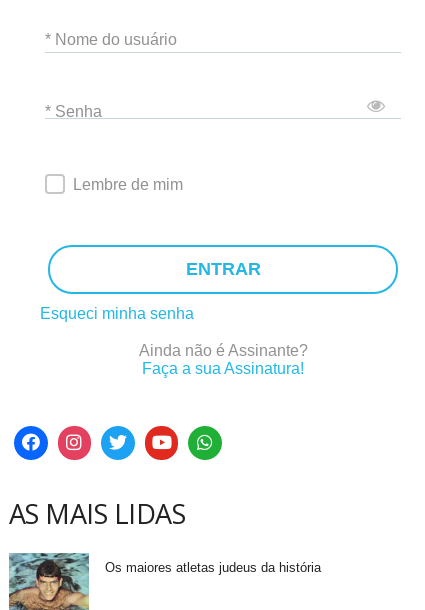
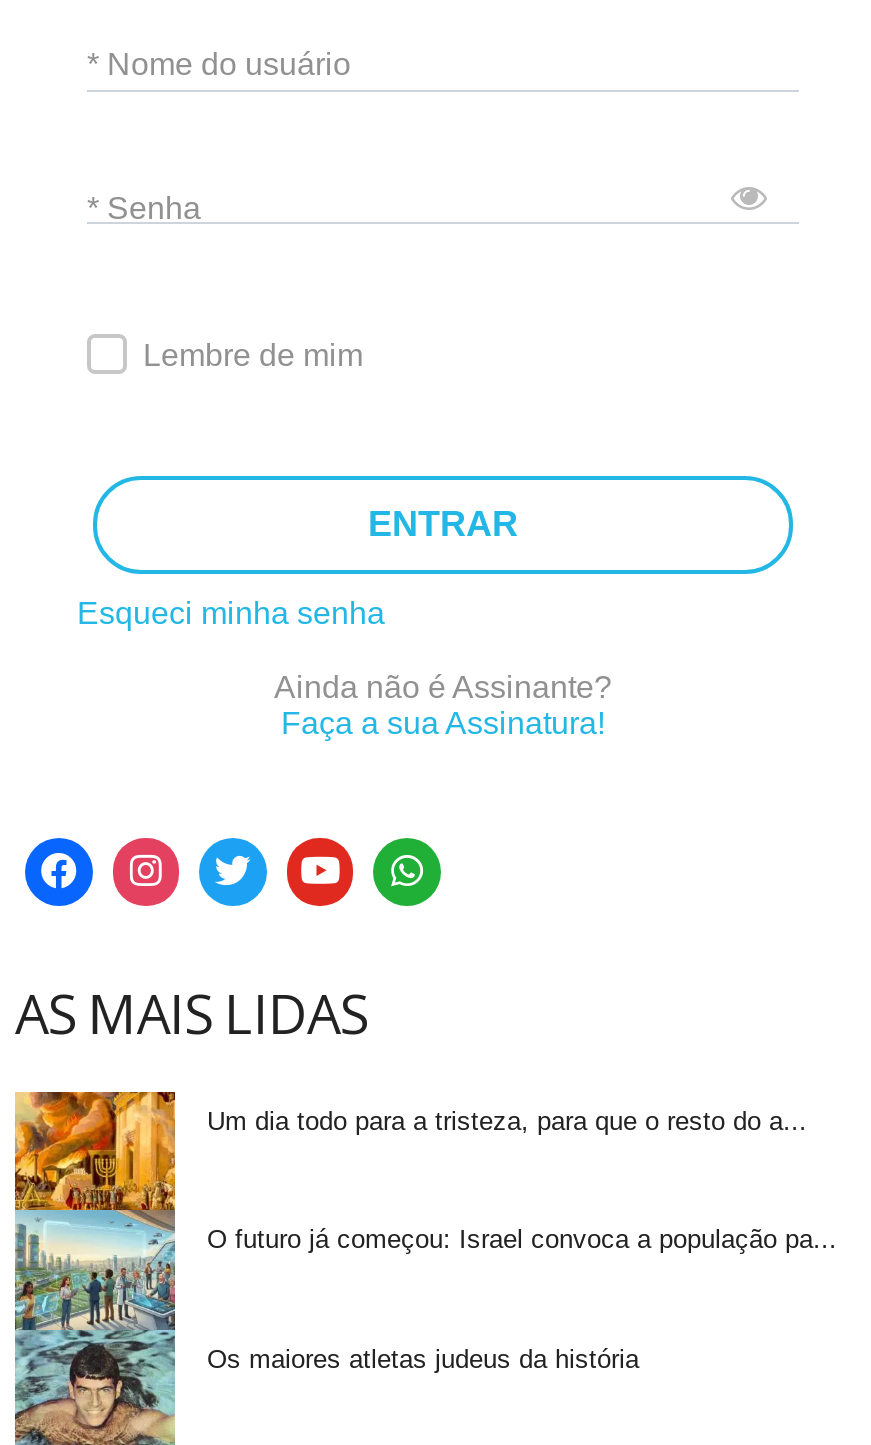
none -> [13,1090,807,1332] [image] | Um dia todo para a tristeza, para que o resto do a...
none -> [207,1225,837,1255] O futuro já começou: Israel convoca a população pa...

